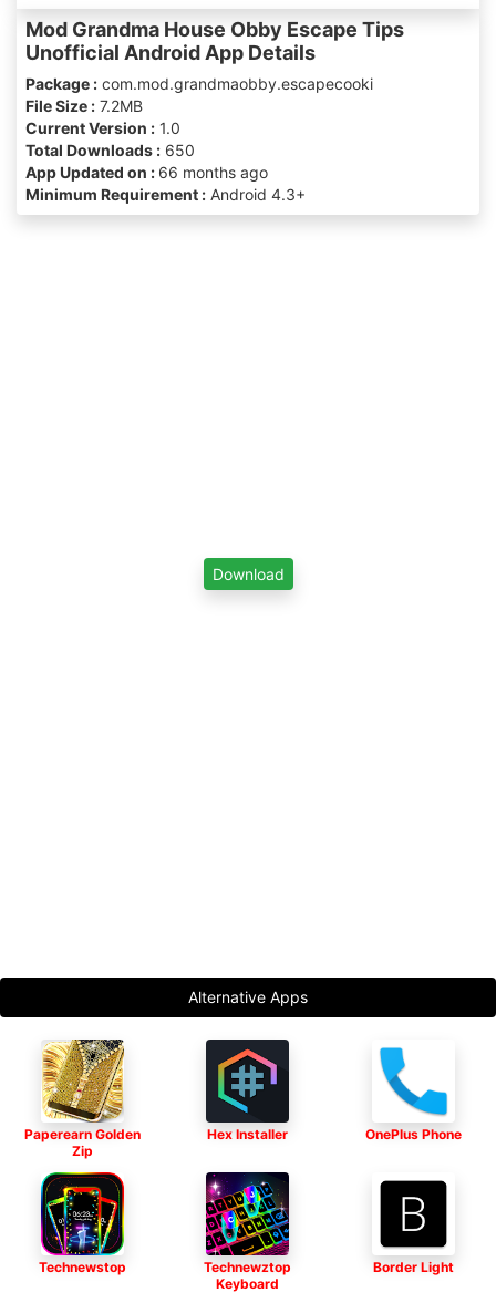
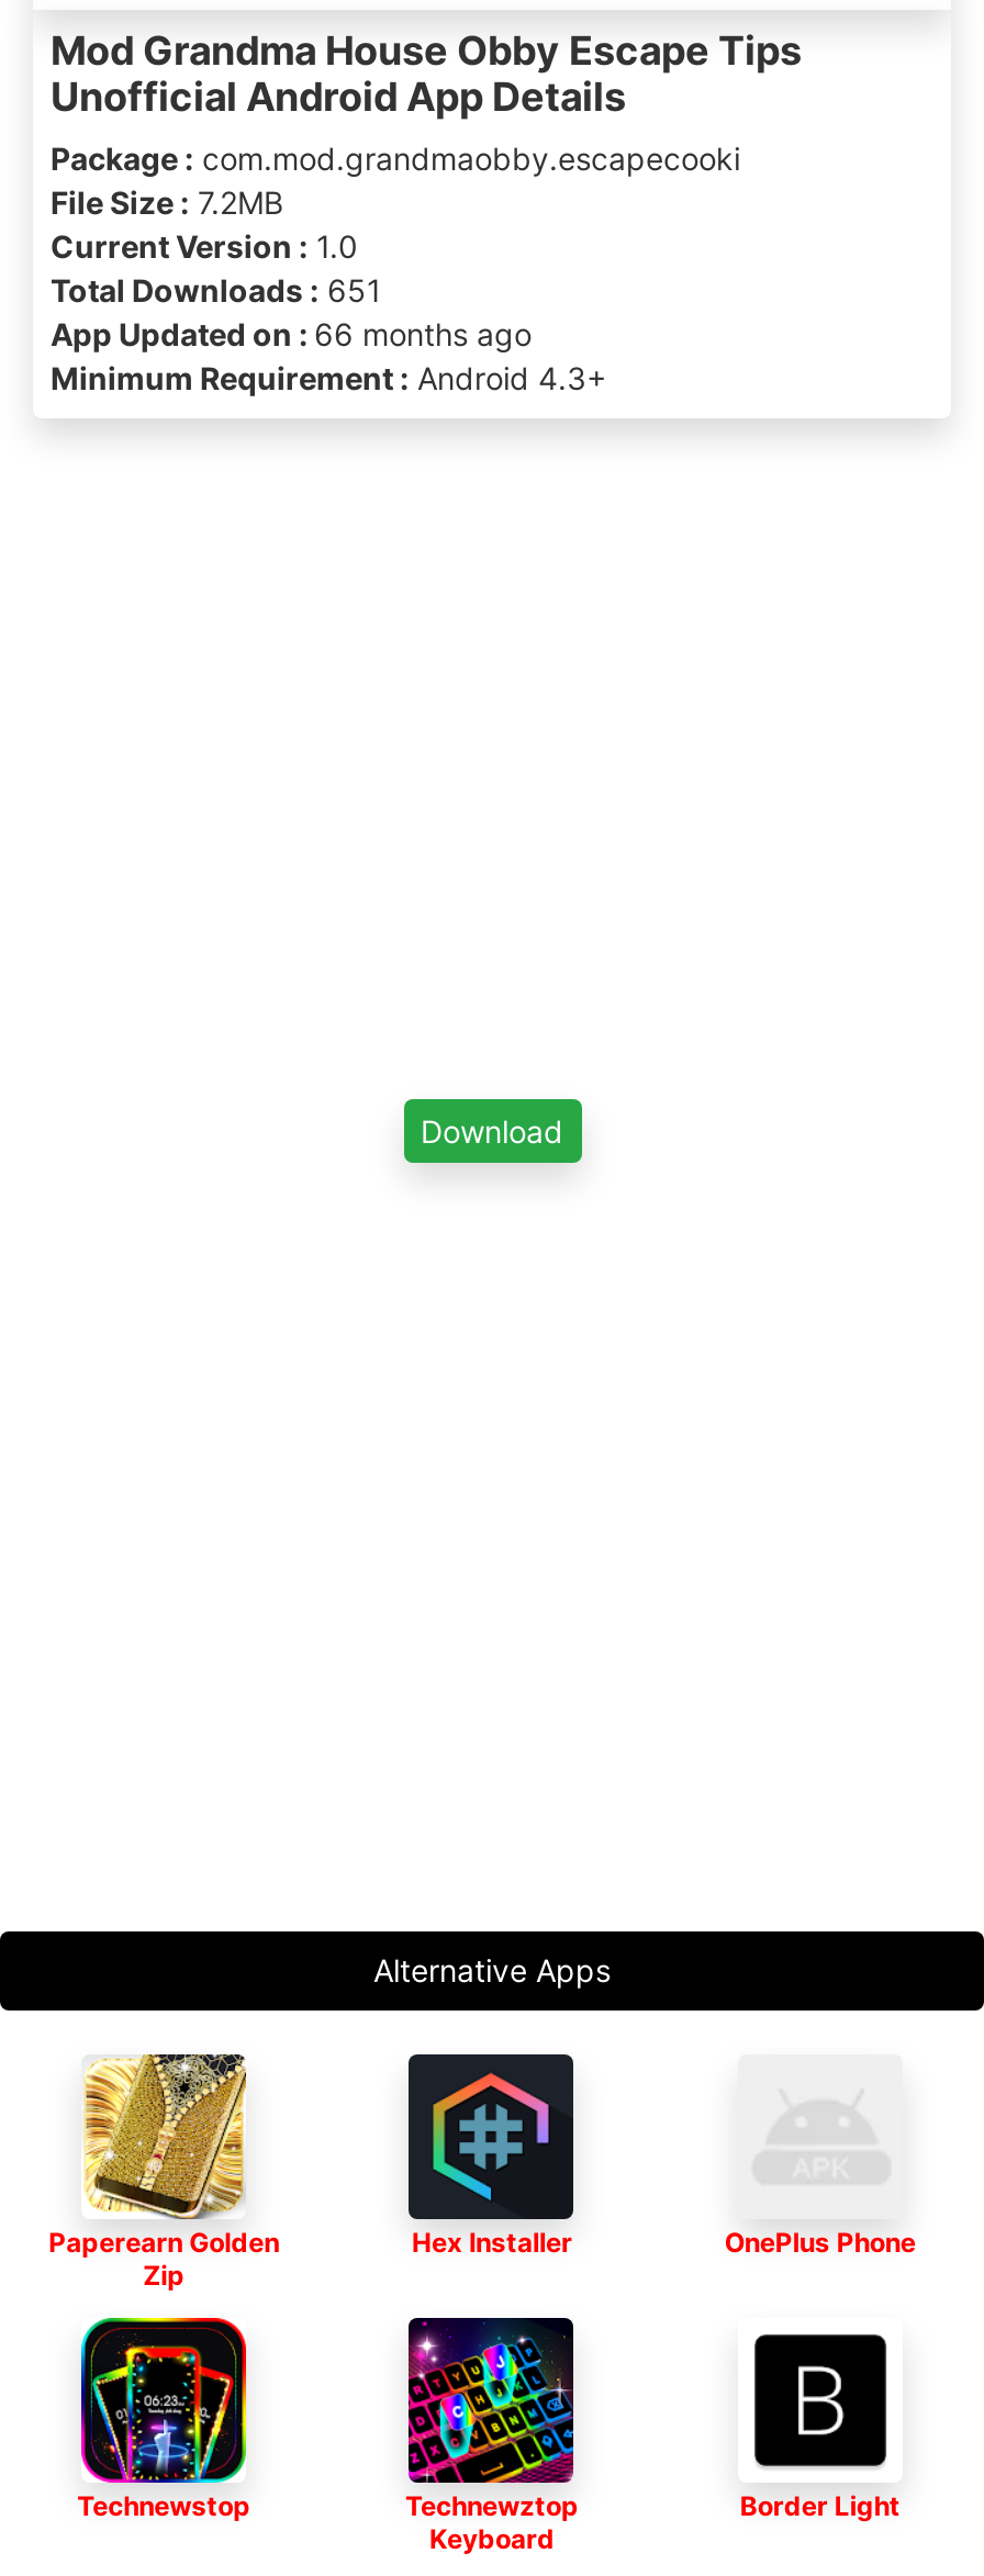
[25,141,195,159] Total Downloads : 650 -> [51,271,382,309] Total Downloads : 651
[379,1047,448,1116] [image] -> none

